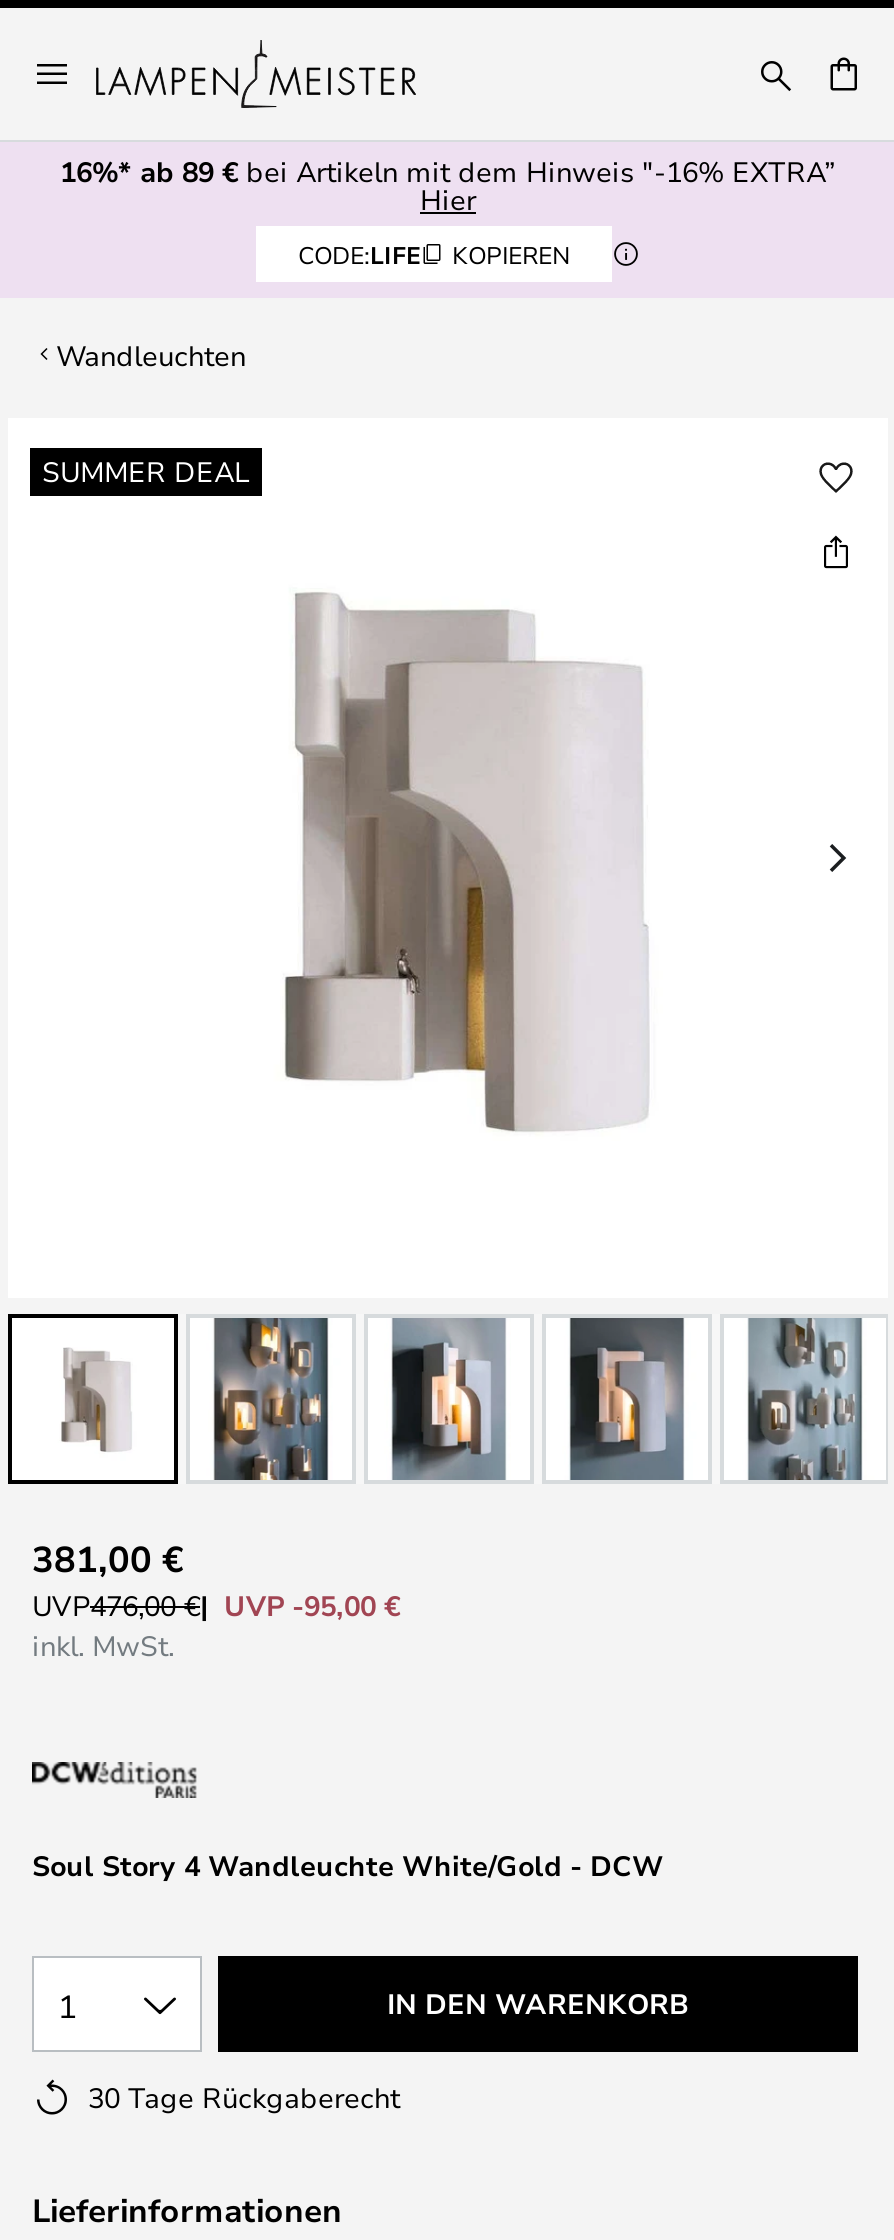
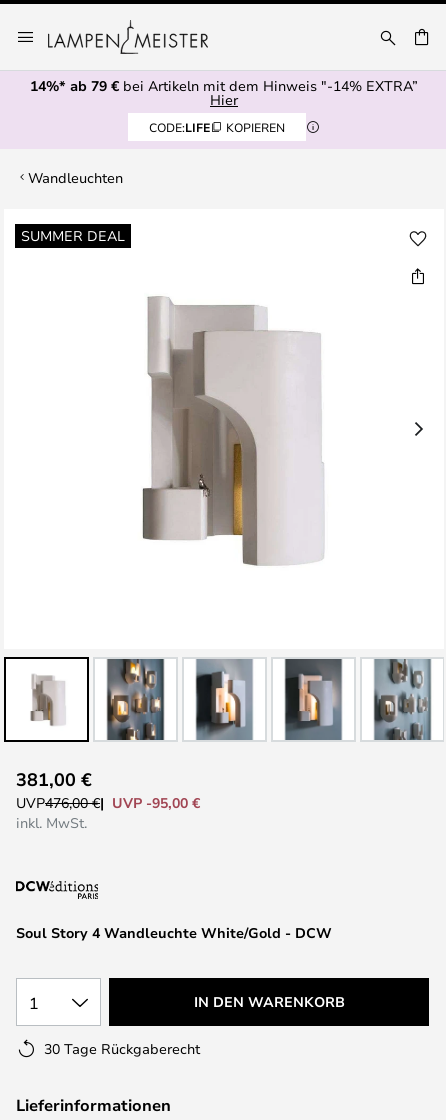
[60,152,836,190] 16%* ab 89 €bei Artikeln mit dem Hinweis "-16% EXTRA” -> [30,76,418,95] 14%* ab 79 €bei Artikeln mit dem Hinweis "-14% EXTRA”

